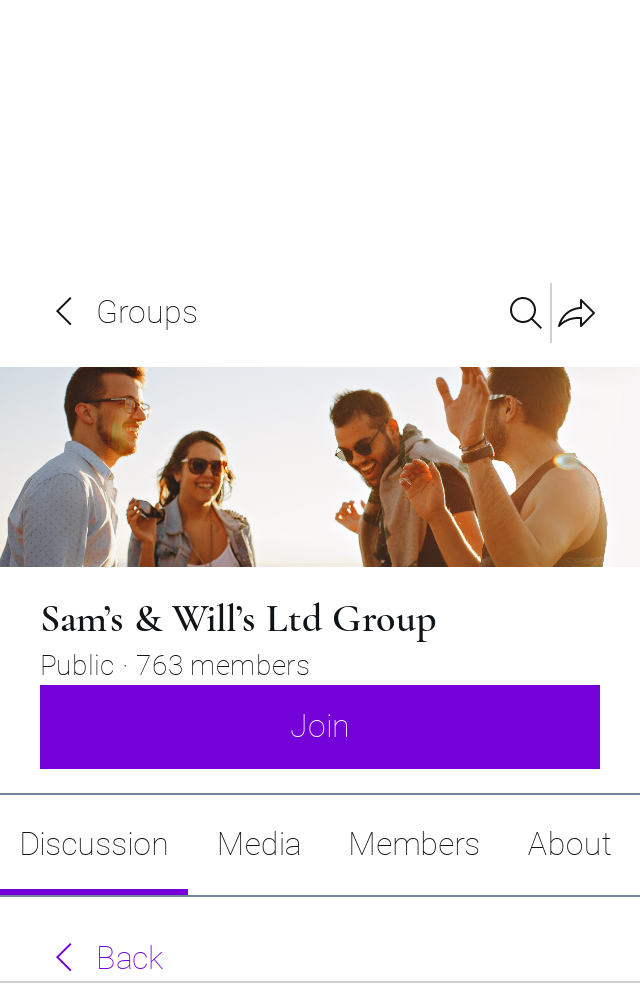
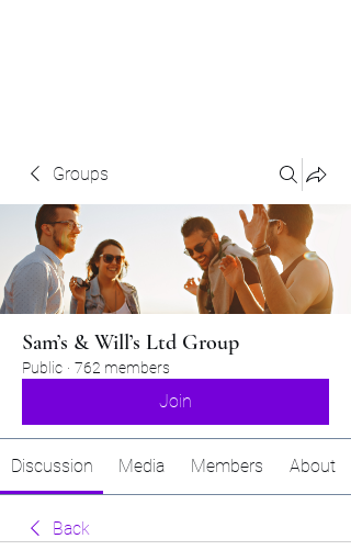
[40,648,310,680] Public · 763 members -> [22,359,170,376] Public · 762 members

